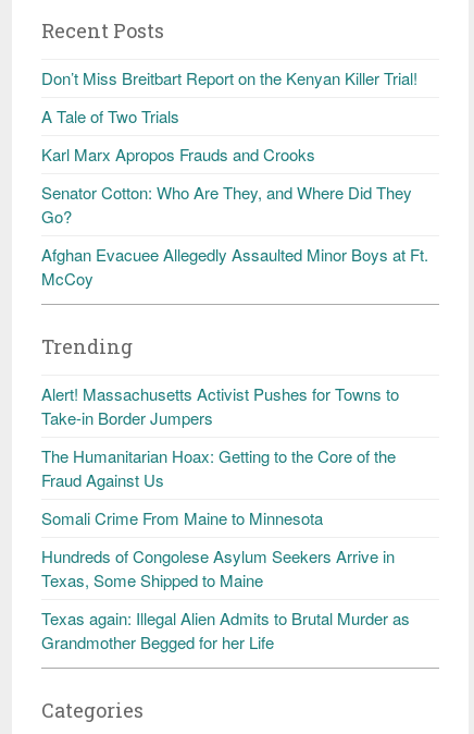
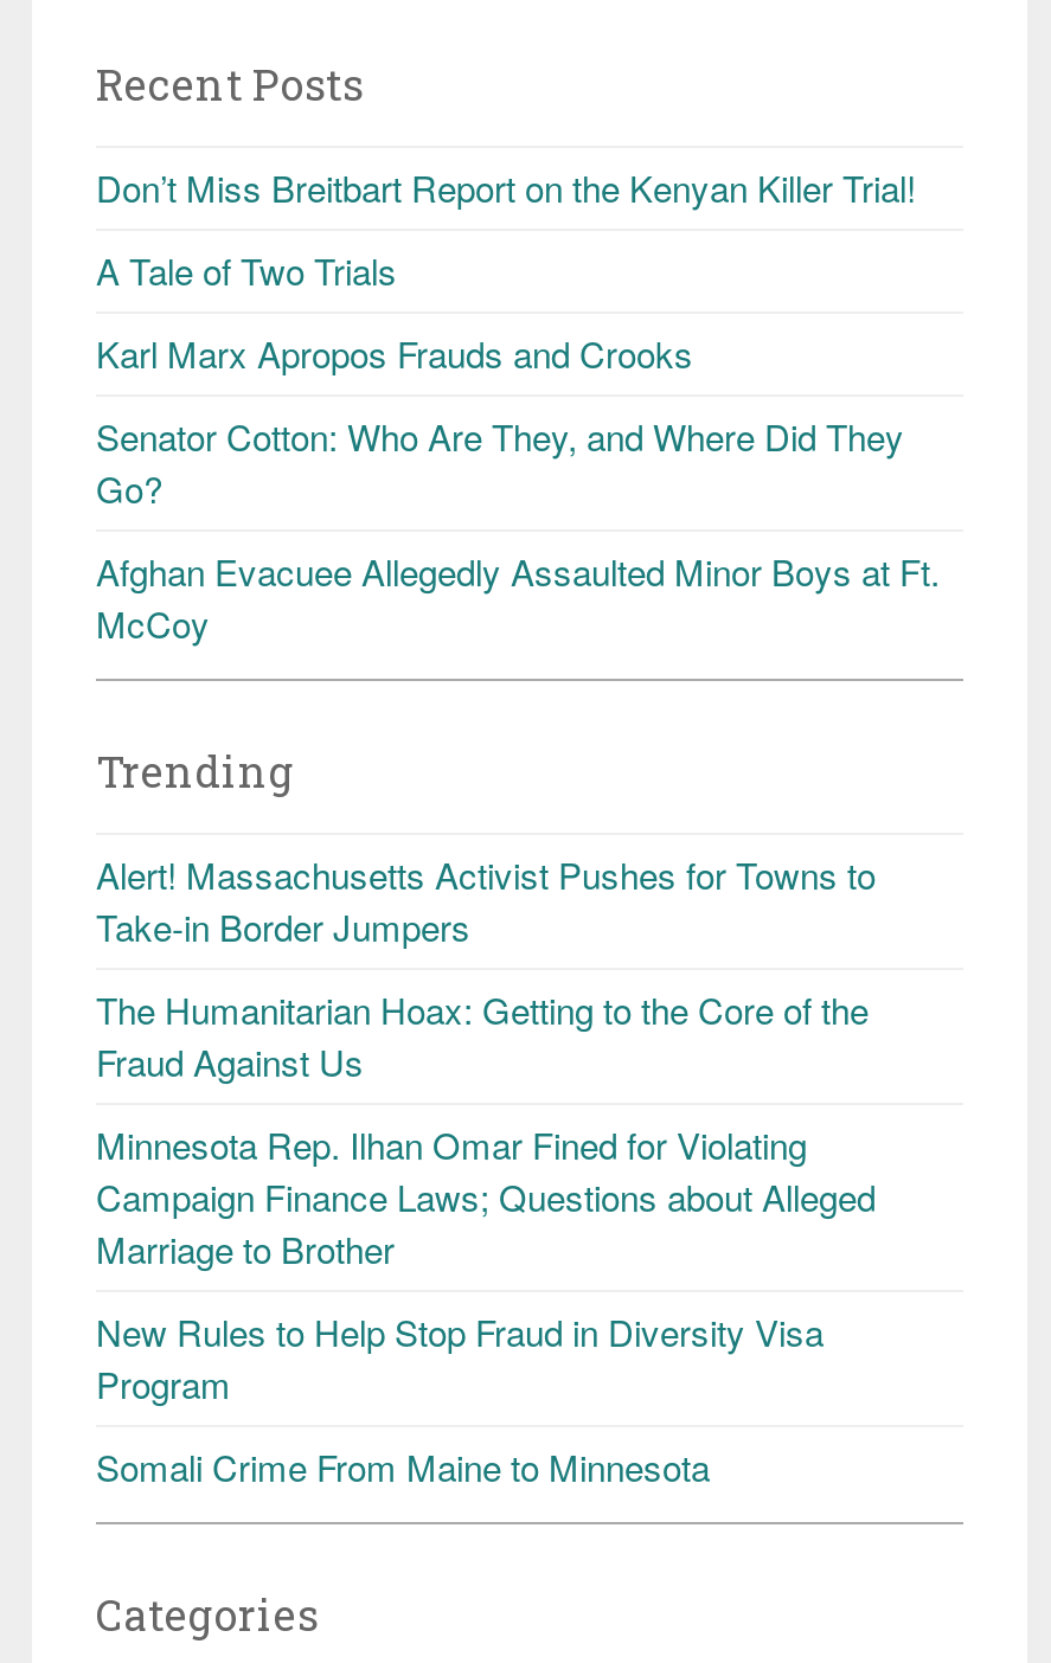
none -> [96,1120,876,1409] Minnesota Rep. Ilhan Omar Fined for Violating | Campaign Finance Laws; Questions about Alleged | Marriage to Brother | New Rules to Help Stop Fraud in Diversity Visa | Program
moved [41,507,323,529] -> [96,1442,710,1492]: Somali Crime From Maine to Minnesota
[41,545,410,654] Hundreds of Congolese Asylum Seekers Arrive in | Texas, Some Shipped to Maine | Texas again: Illegal Alien Admits to Brutal Murder as | Grandmother Begged for her Life -> none

